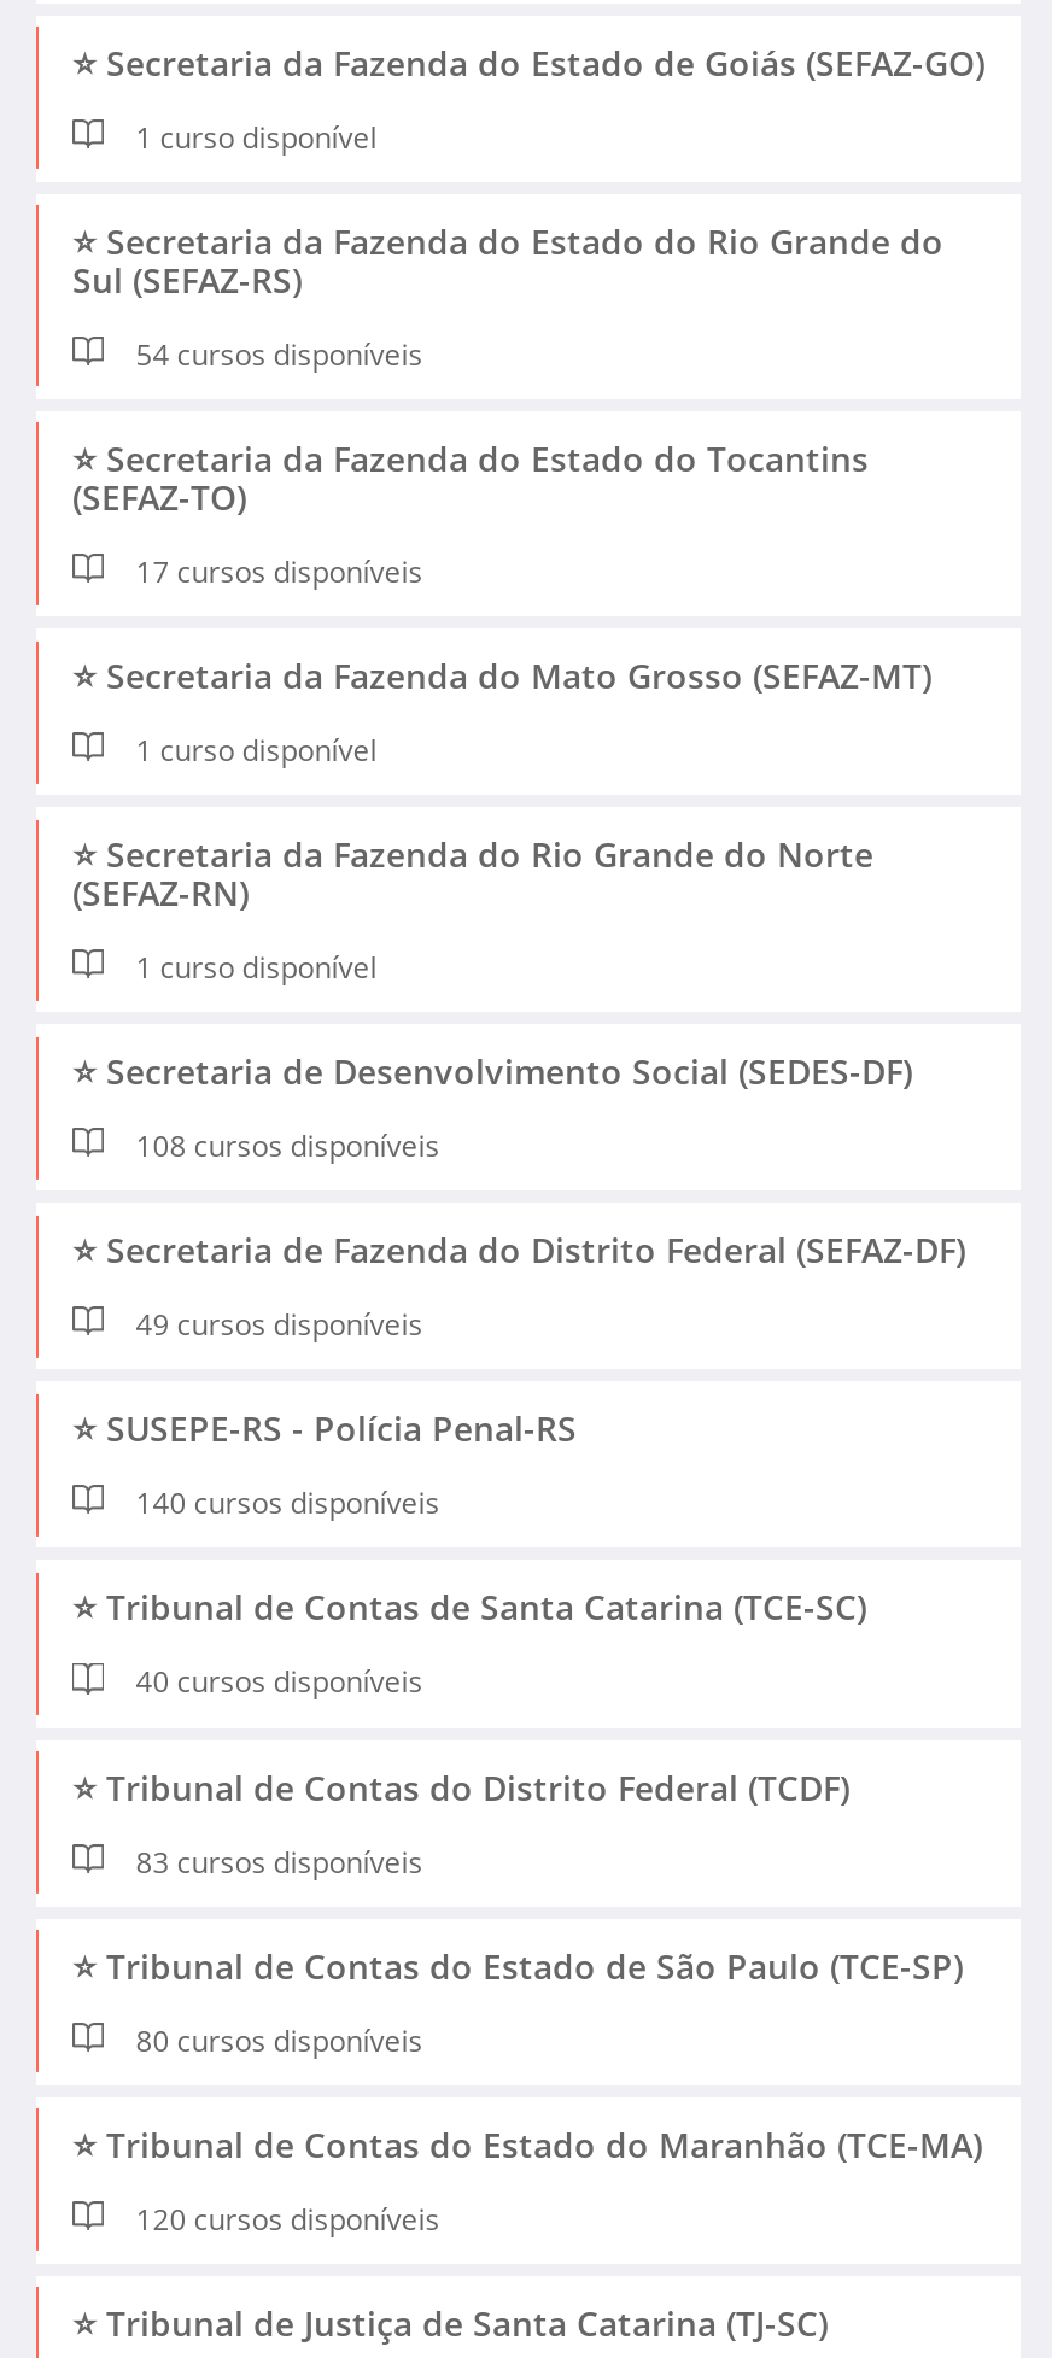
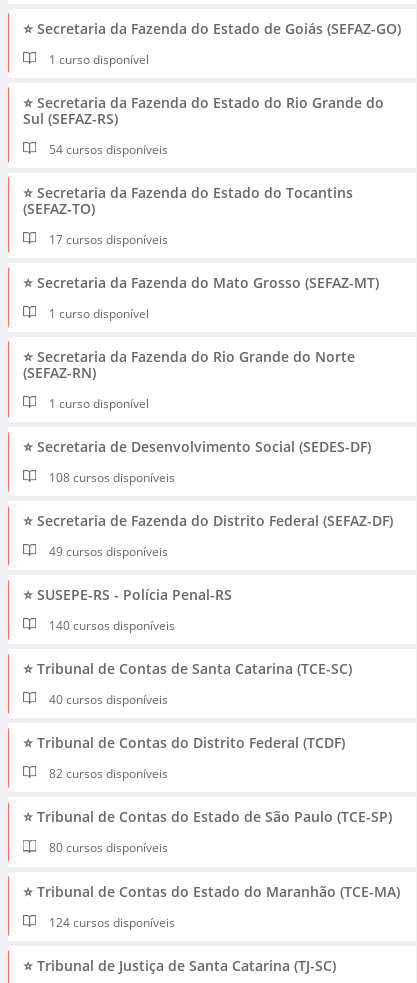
[128,1841,423,1882] 83 cursos disponíveis -> [46,765,168,782] 82 cursos disponíveis
[128,2198,440,2239] 120 cursos disponíveis -> [46,914,175,931] 124 cursos disponíveis

